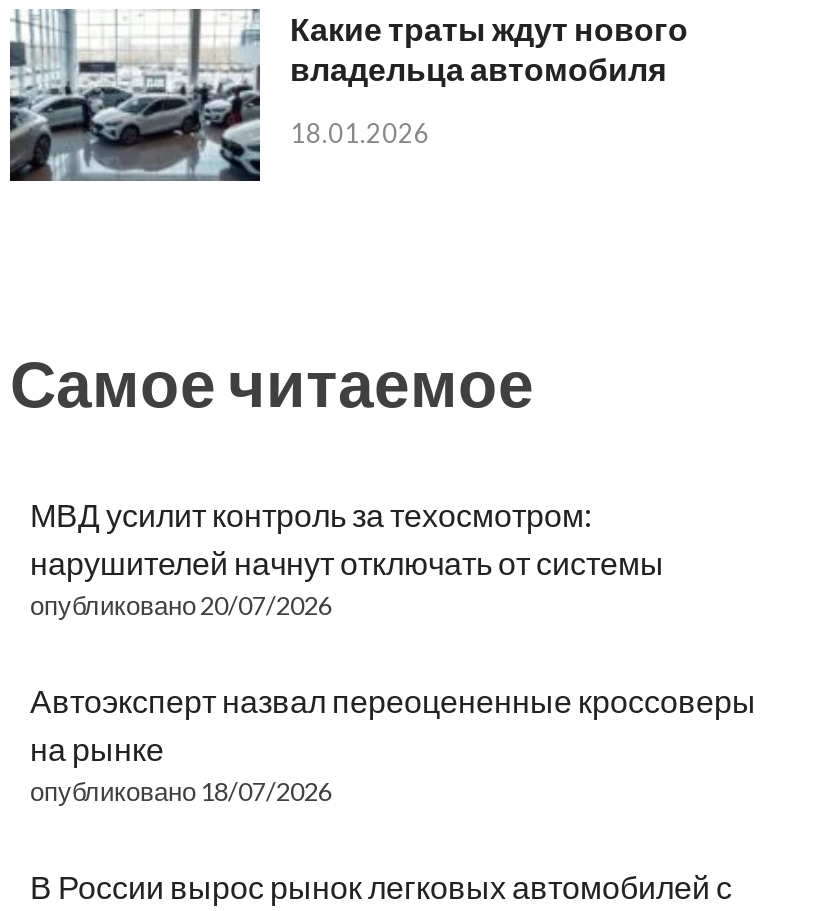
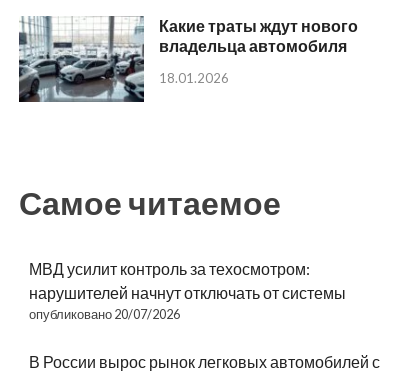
[30,681,756,807] Автоэксперт назвал переоцененные кроссоверы | на рынке | опубликовано 18/07/2026 -> none

